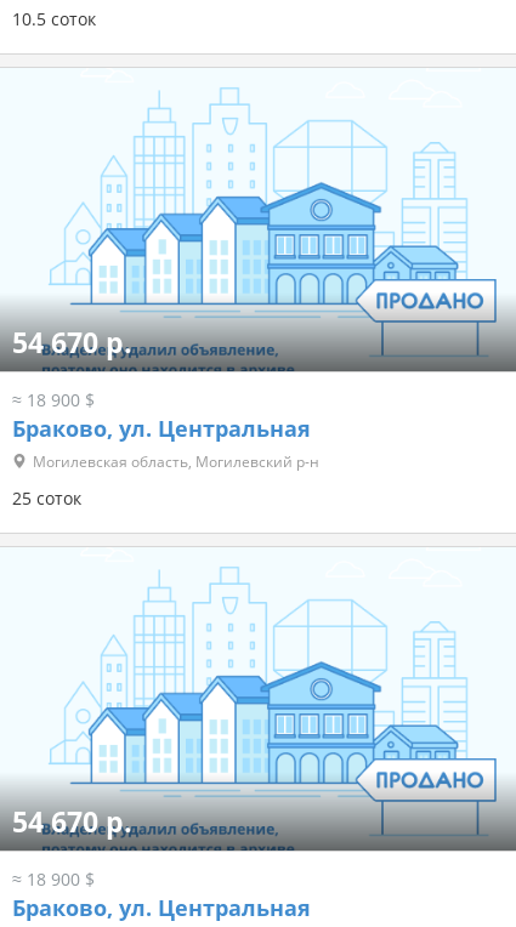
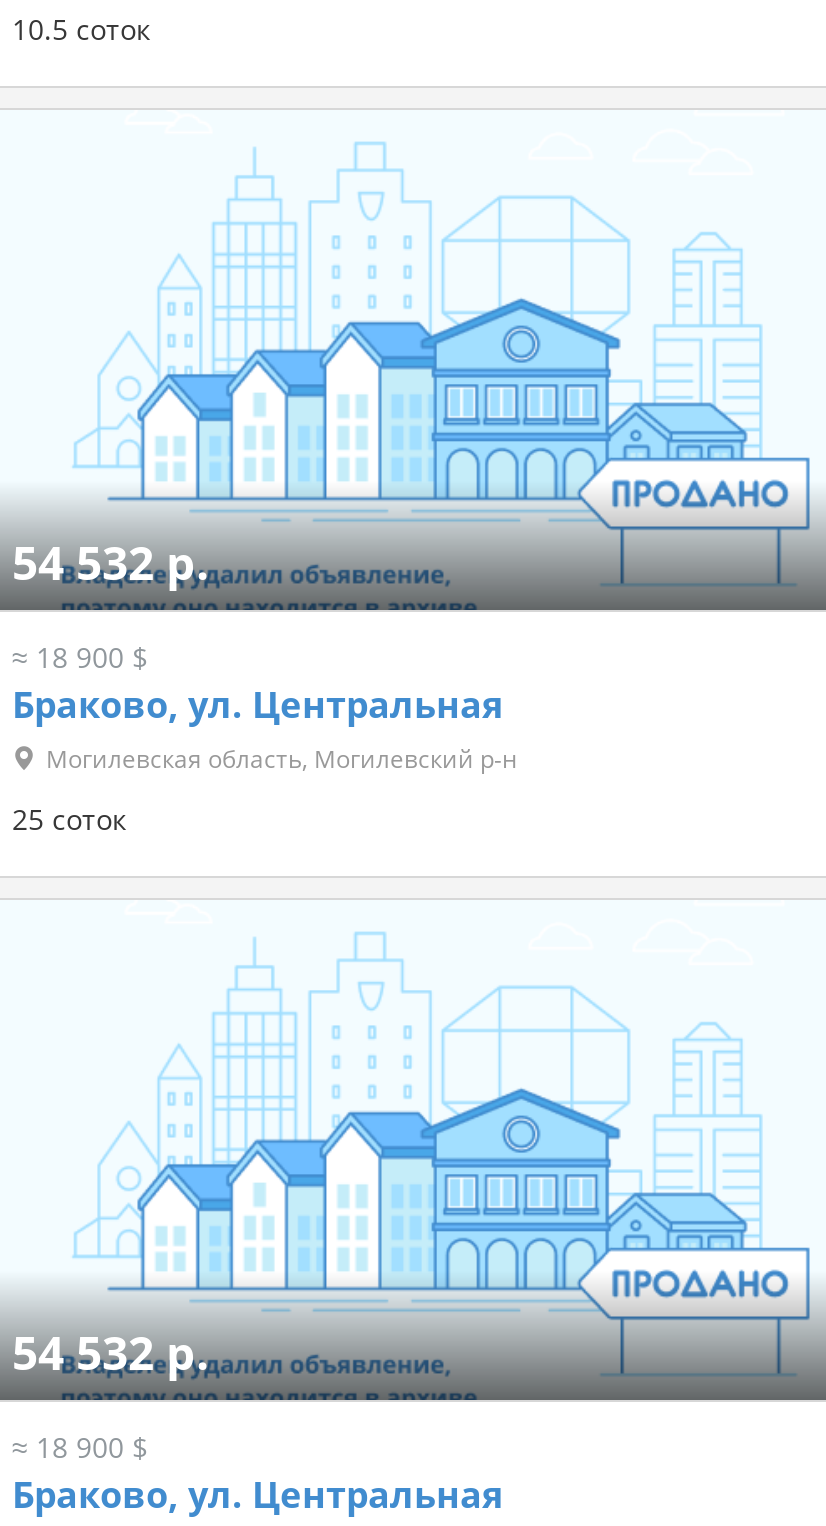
[12,323,132,362] 54 670 р. -> [12,531,210,595] 54 532 р.
[12,802,132,841] 54 670 р. -> [12,1321,210,1385] 54 532 р.

